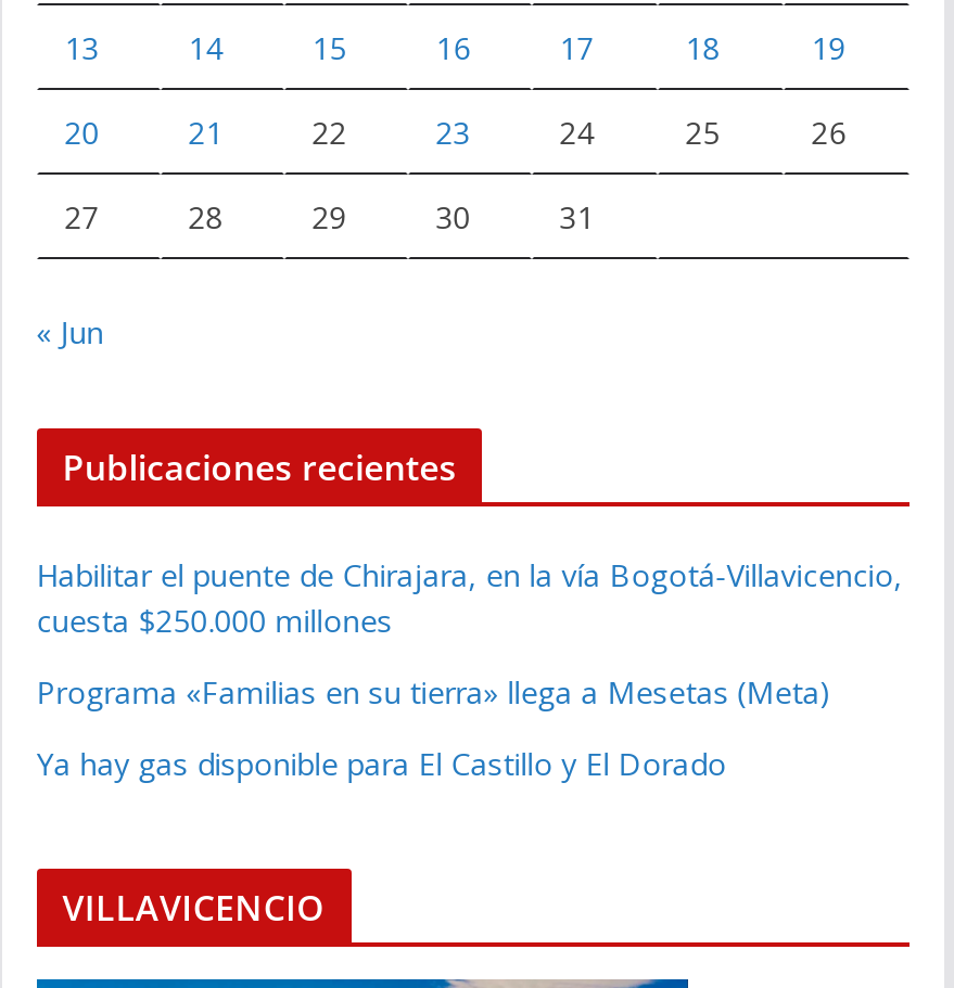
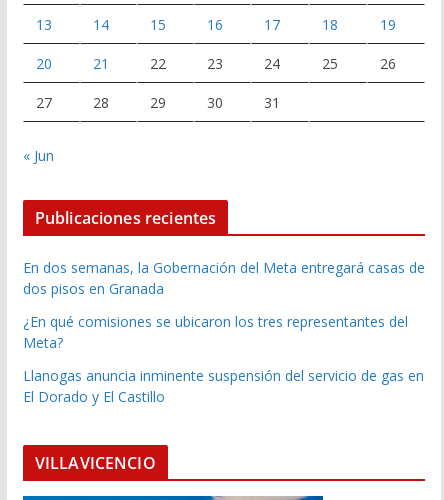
[36,554,902,641] Habilitar el puente de Chirajara, en la vía Bogotá-Villavicencio, | cuesta $250.000 millones -> [23,258,425,298] En dos semanas, la Gobernación del Meta entregará casas de | dos pisos en Granada
[36,671,831,712] Programa «Familias en su tierra» llega a Mesetas (Meta) -> [23,312,408,352] ¿En qué comisiones se ubicaron los tres representantes del | Meta?
[36,742,727,784] Ya hay gas disponible para El Castillo y El Dorado -> [23,366,424,406] Llanogas anuncia inminente suspensión del servicio de gas en | El Dorado y El Castillo

